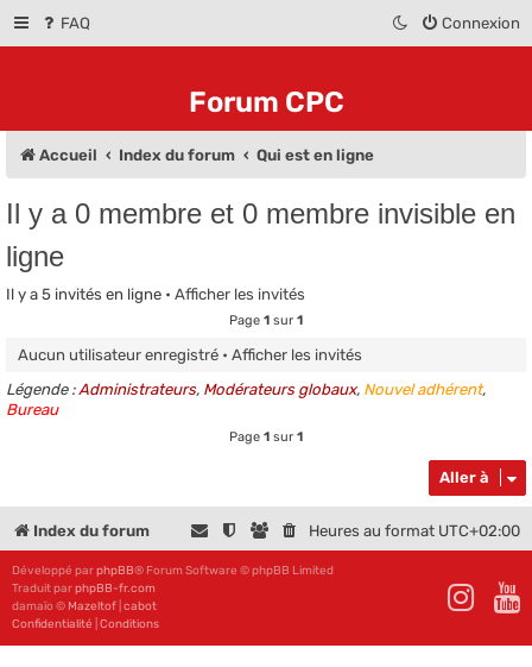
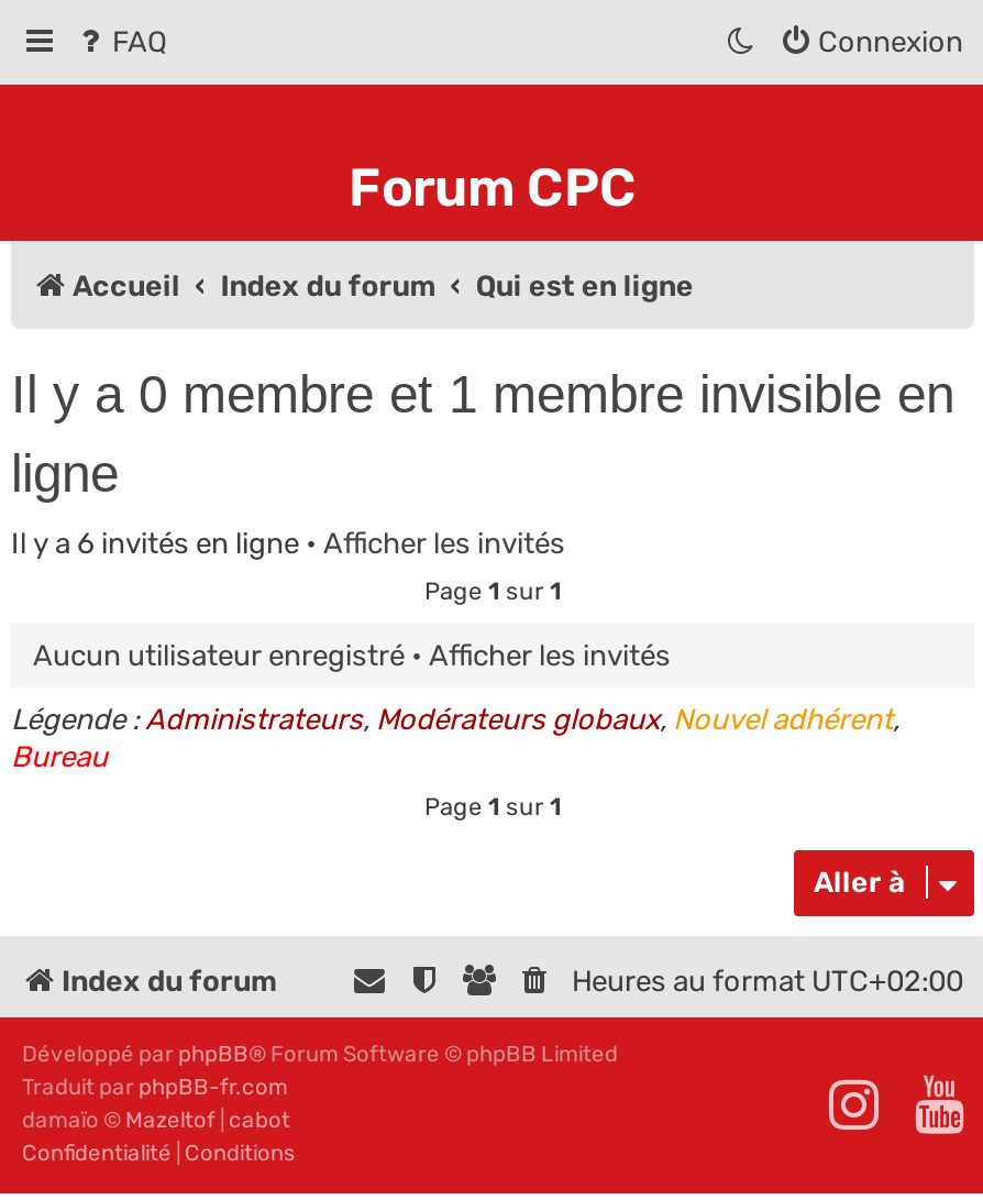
[6,197,515,229] Il y a 0 membre et 0 membre invisible en -> [11,364,954,423] Il y a 0 membre et 1 membre invisible en
[6,285,305,303] Il y a 5 invités en ligne • Afficher les invités -> [11,526,565,559] Il y a 6 invités en ligne • Afficher les invités

